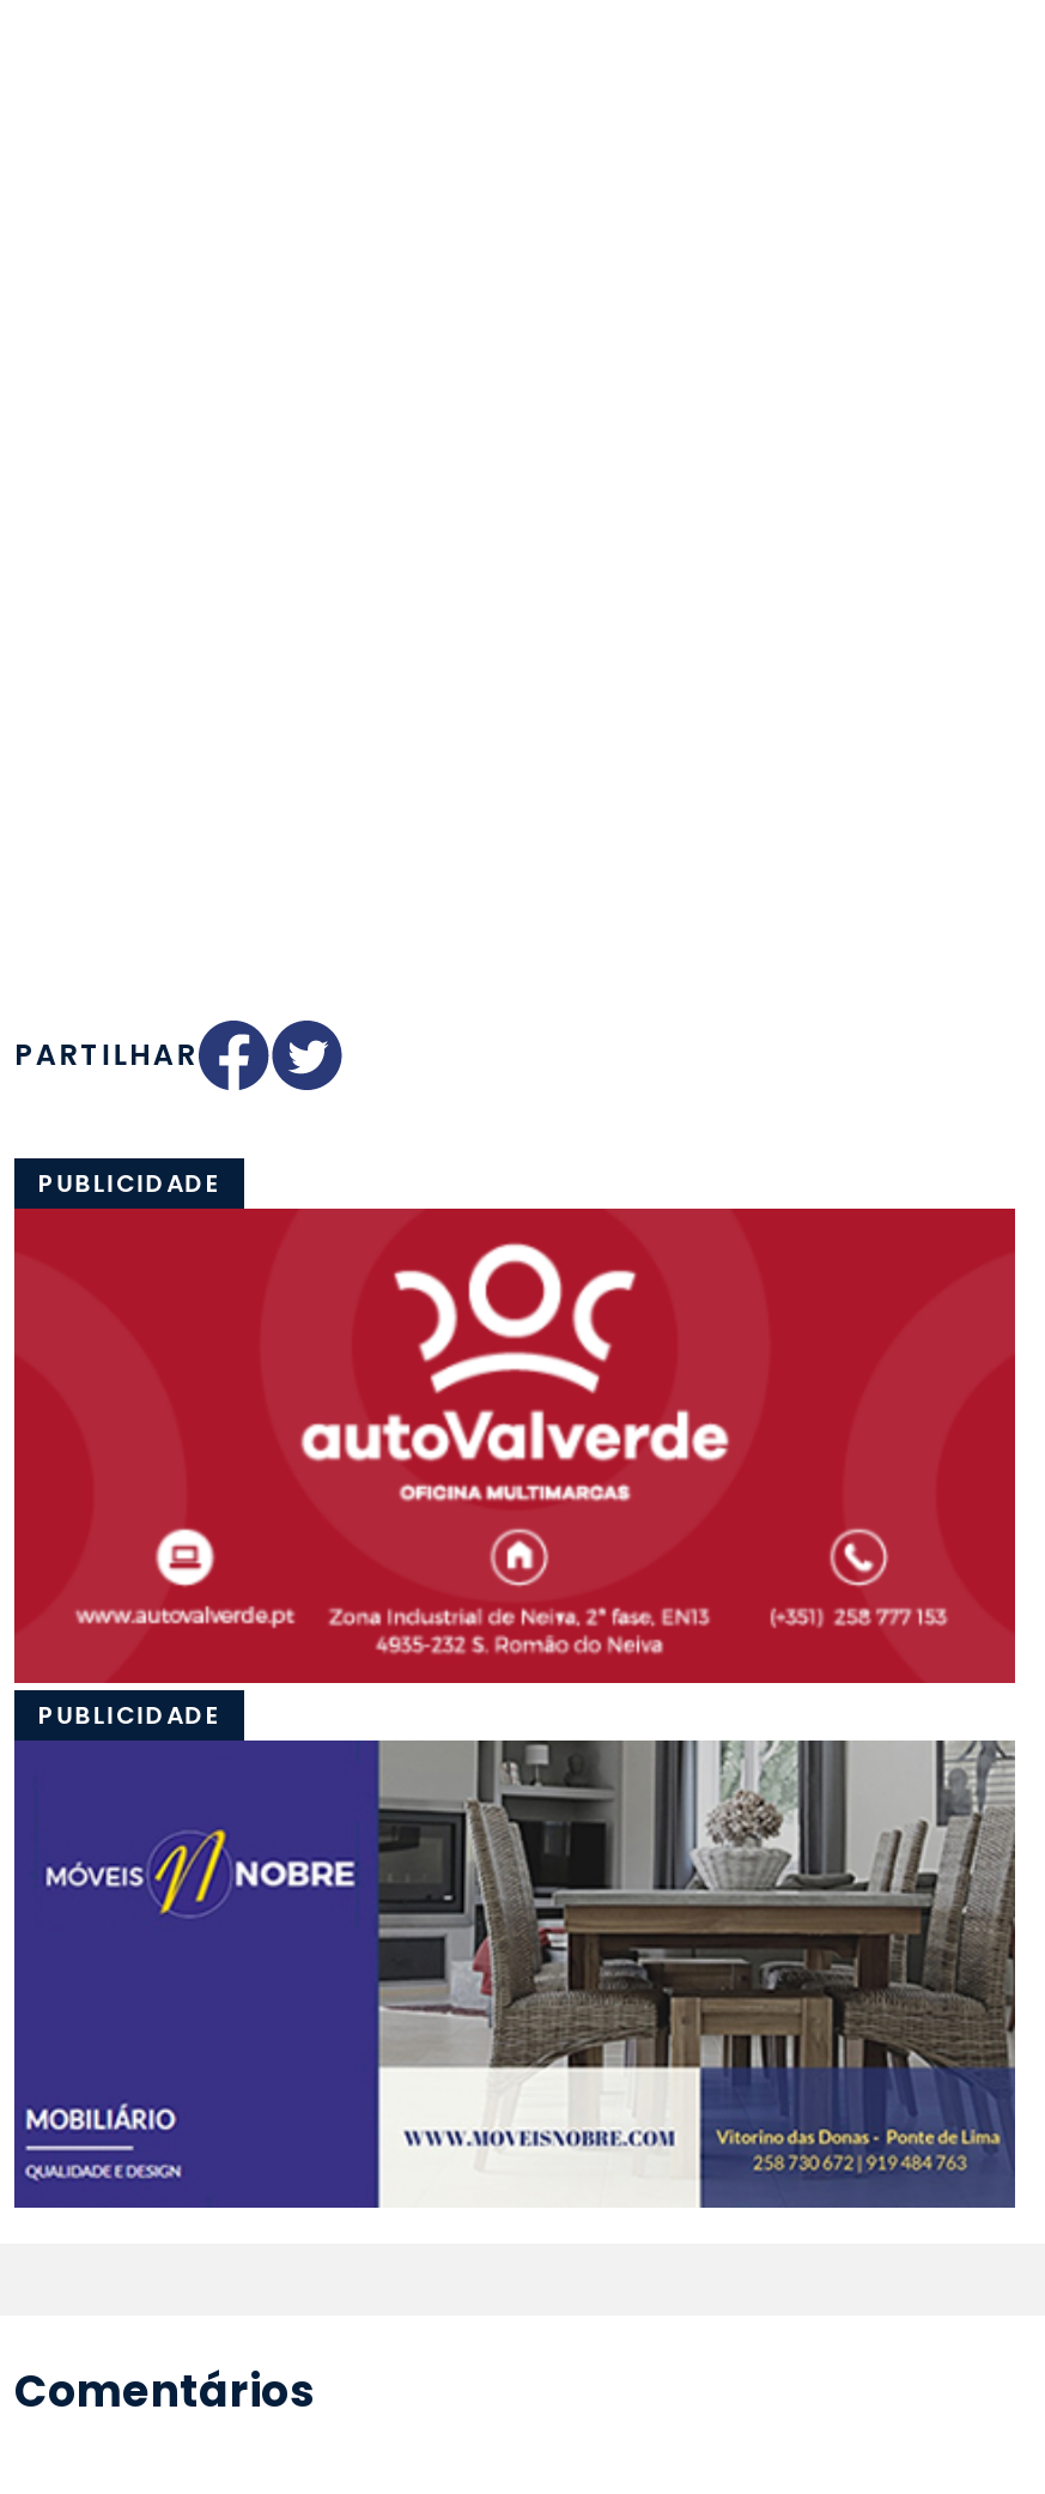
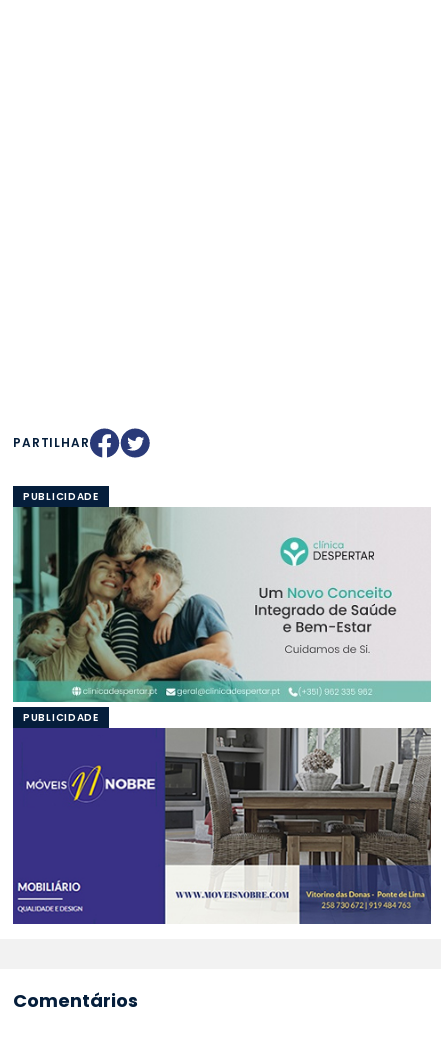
[12,1205,1017,1694] [image] -> [12,506,432,708] [image]

